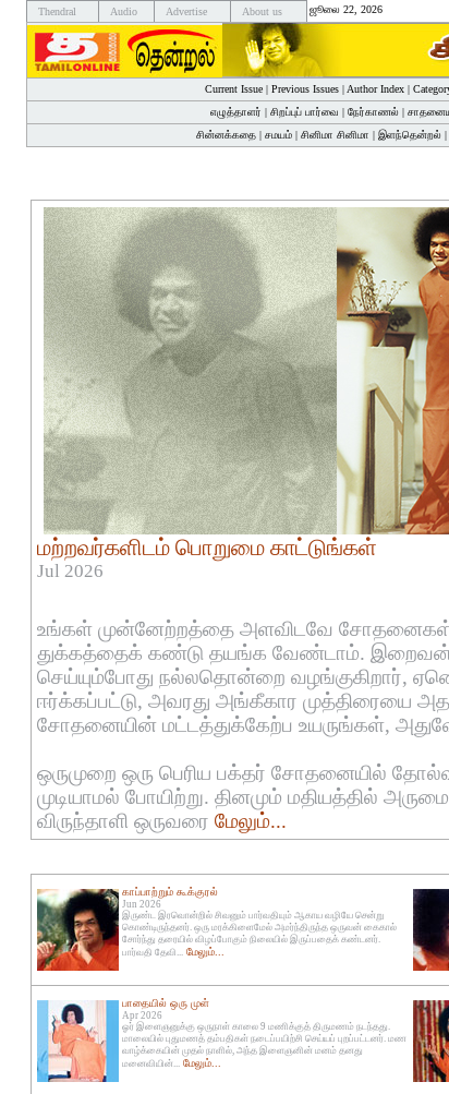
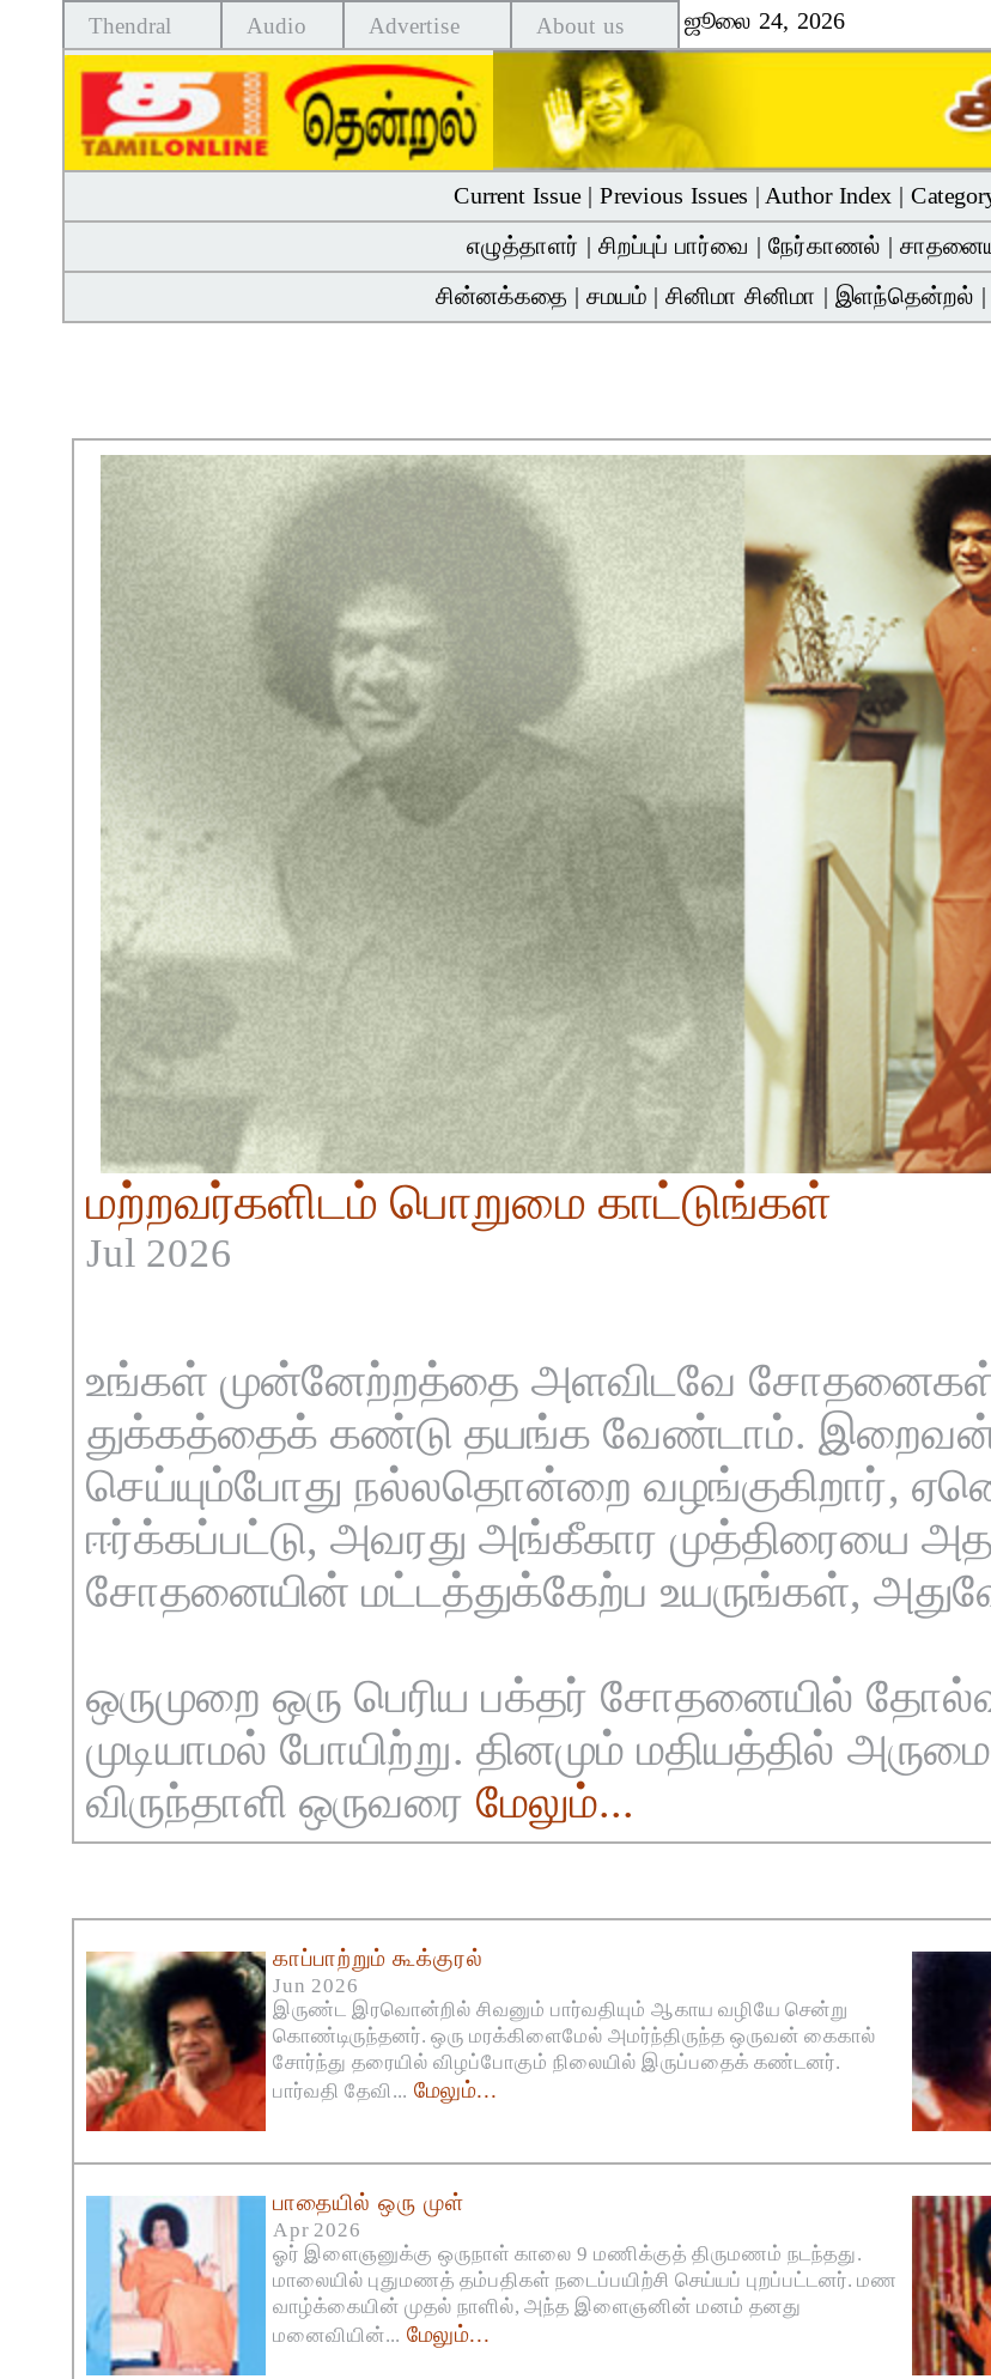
[310,3,383,15] ஜூலை 22, 2026 -> [685,7,845,34] ஜூலை 24, 2026

